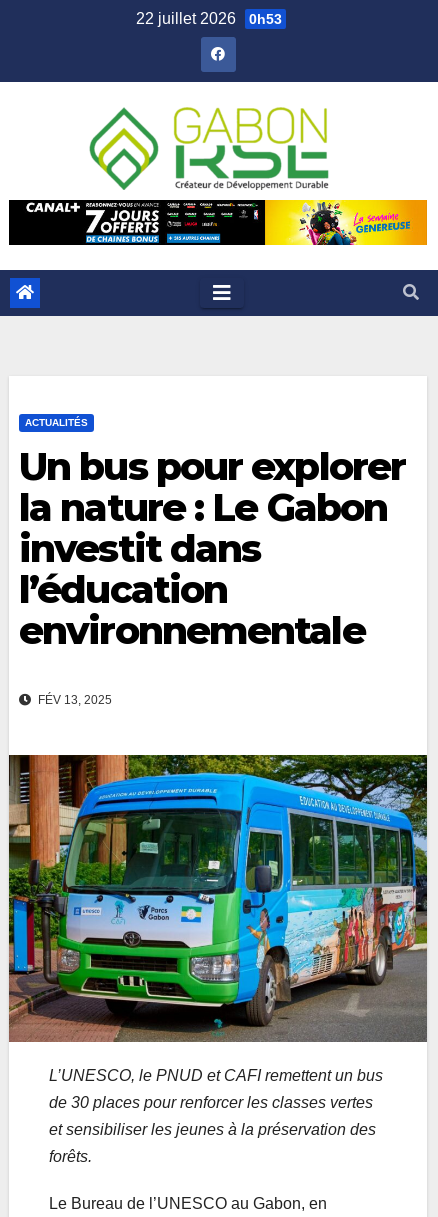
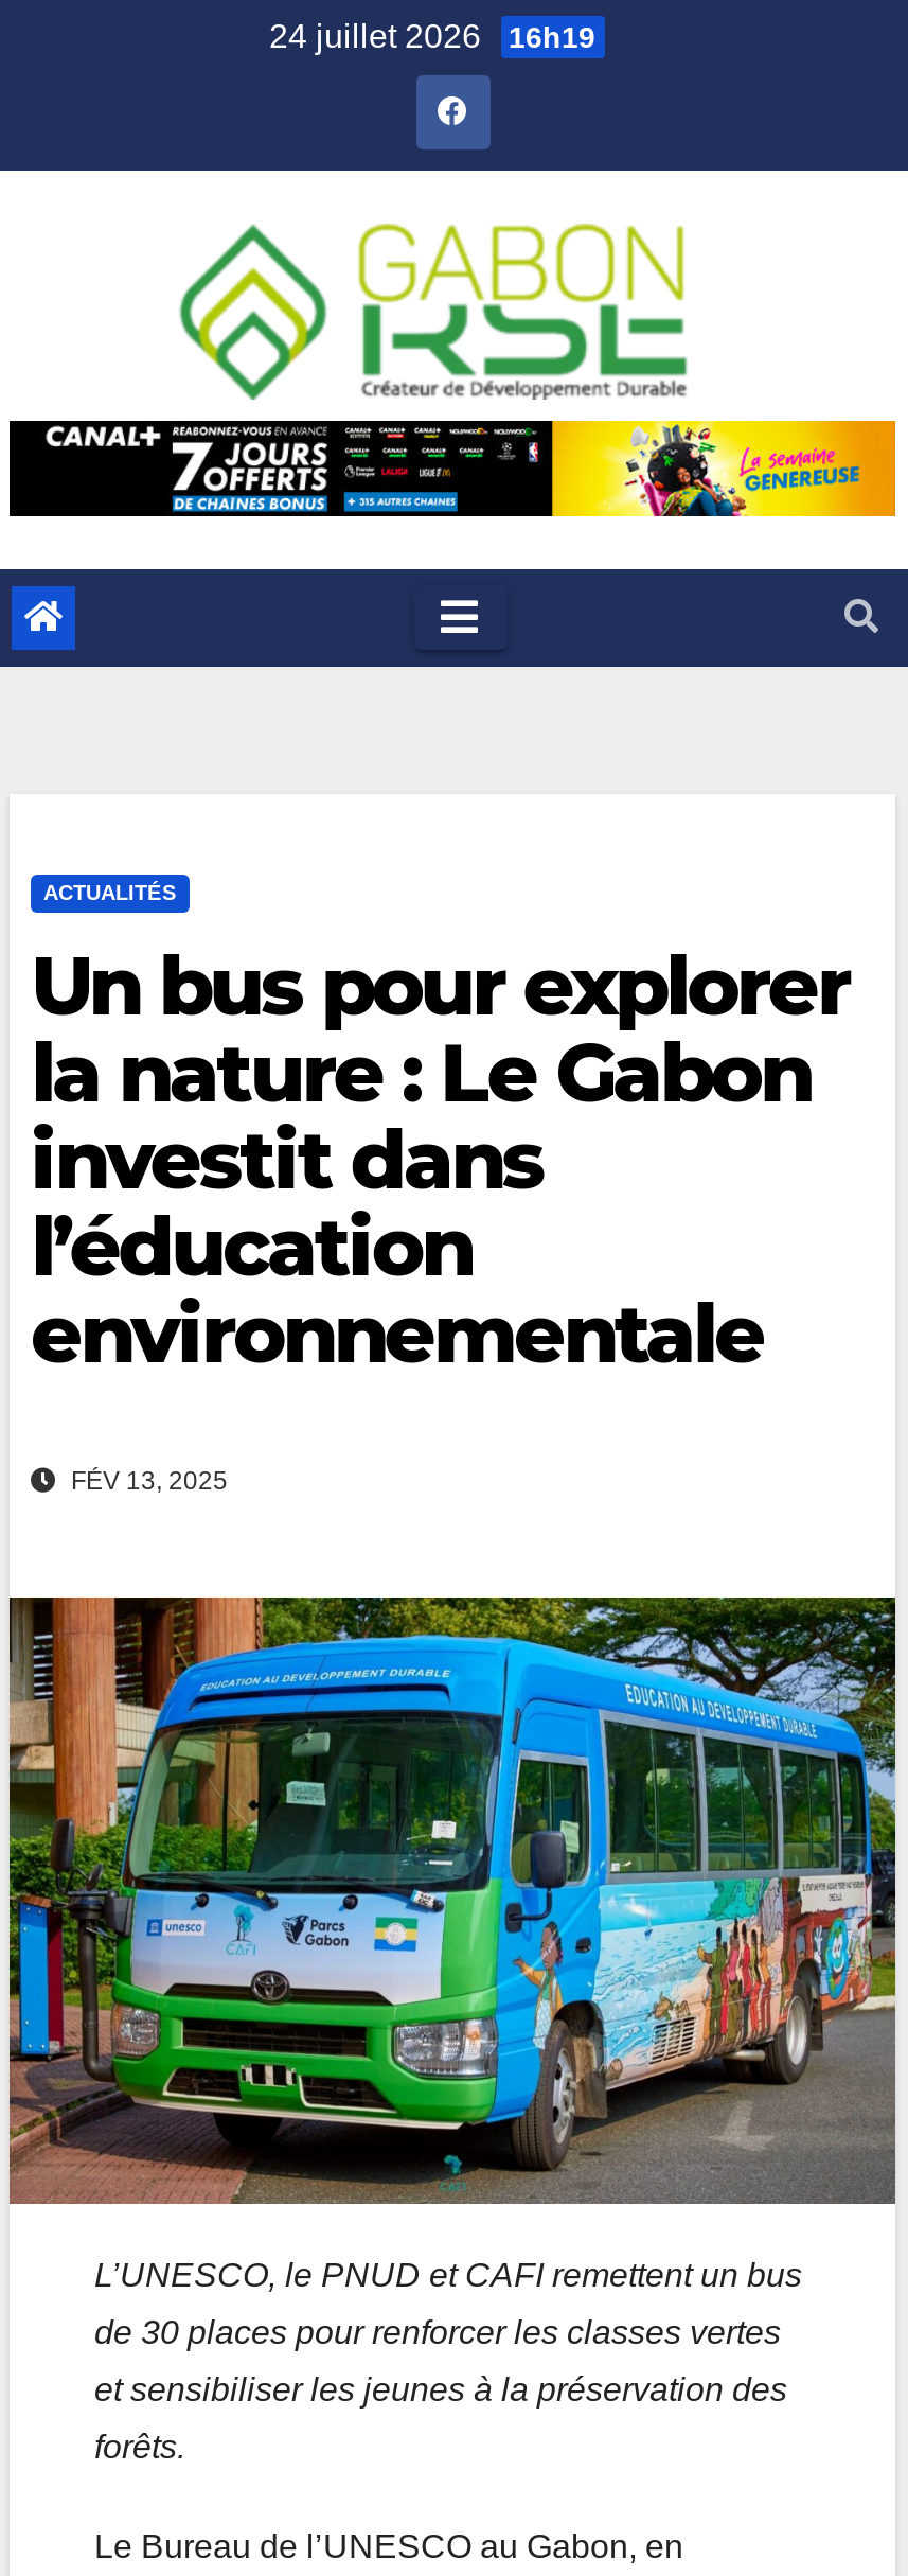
[135,10,281,27] 22 juillet 2026 0h53 -> [269,18,595,54] 24 juillet 2026 16h19

